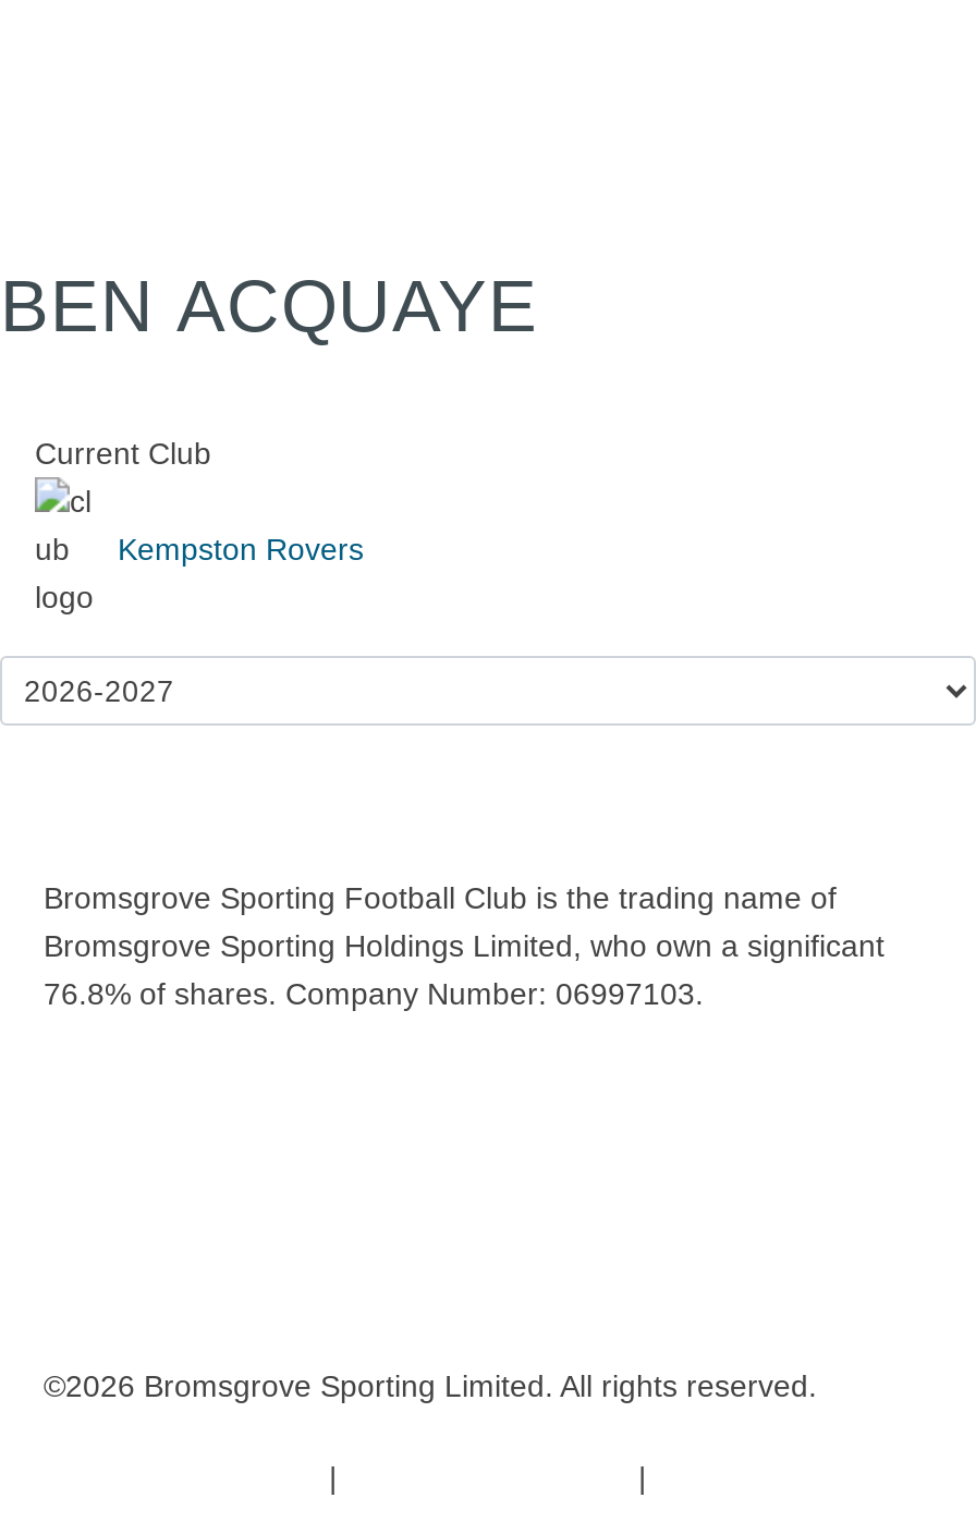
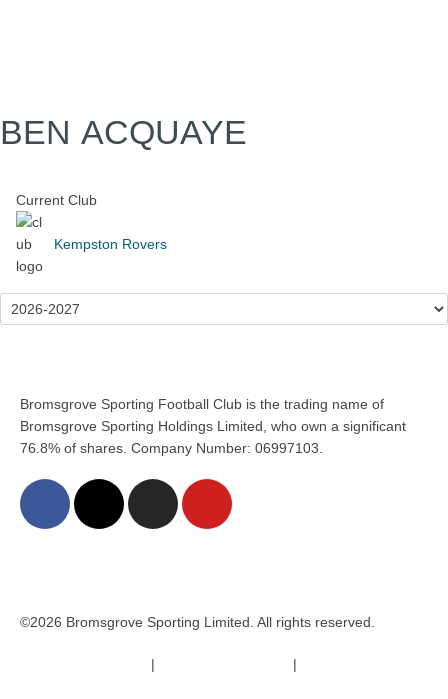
none -> [19,478,233,530] [image]

